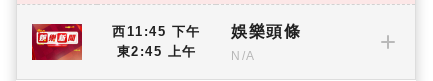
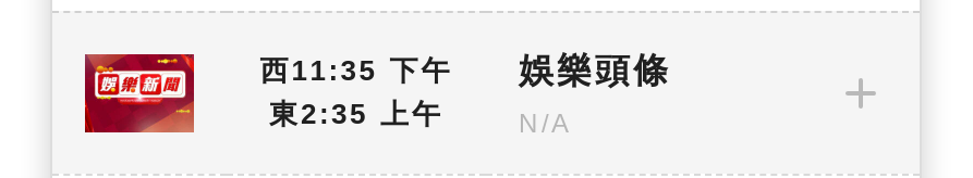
[112,24,201,59] 西11:45 下午 | 東2:45 上午 -> [260,54,453,130] 西11:35 下午 | 東2:35 上午

